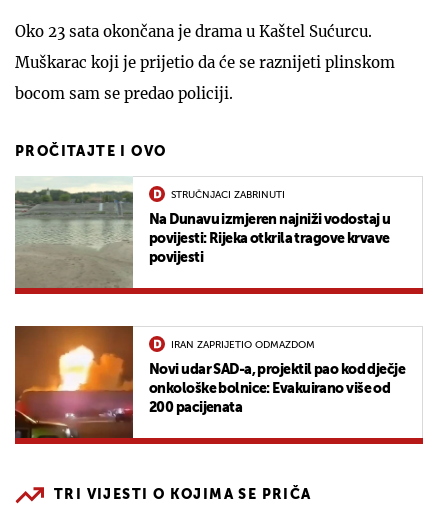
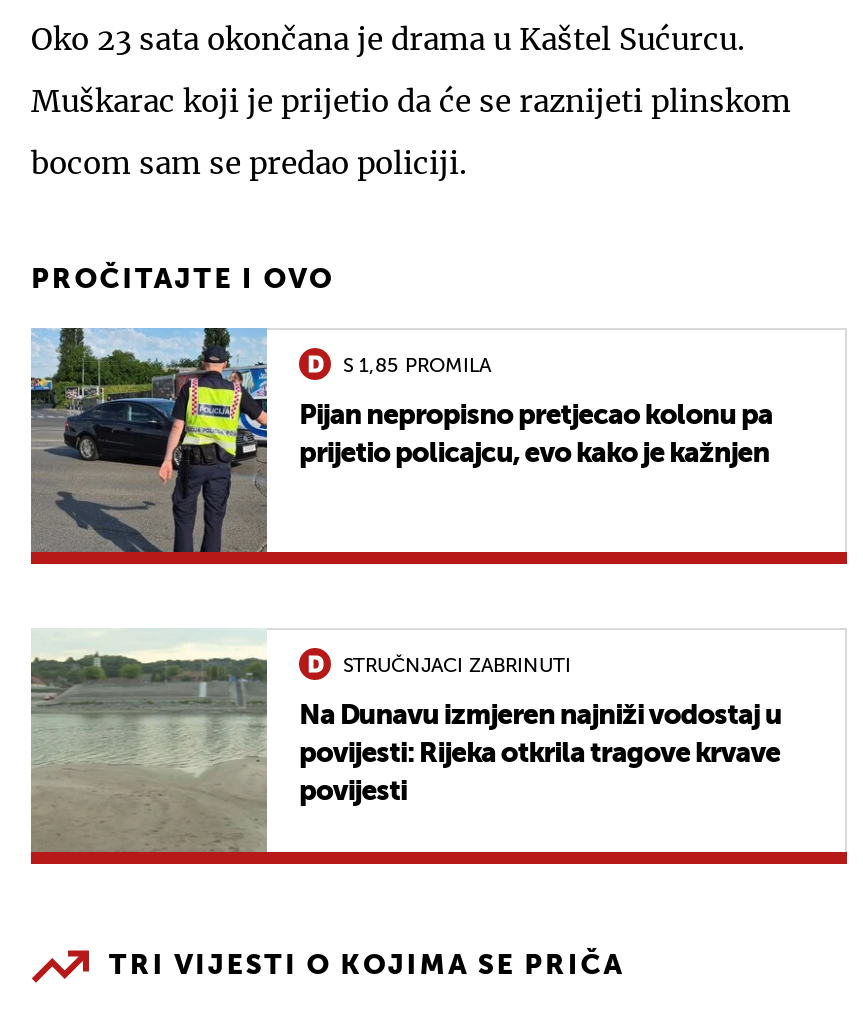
none -> [31,326,773,554] [image] | S 1,85 PROMILA | Pijan nepropisno pretjecao kolonu pa | prijetio policajcu, evo kako je kažnjen
moved [13,179,390,288] -> [27,634,782,852]: [image] | STRUČNJACI ZABRINUTI | Na Dunavu izmjeren najniži vodostaj u | povijesti: Rijeka otkrila tragove krvave | povijesti
[14,325,405,439] [image] | IRAN ZAPRIJETIO ODMAZDOM | Novi udar SAD-a, projektil pao kod dječje | onkološke bolnice: Evakuirano više od | 200 pacijenata -> none

